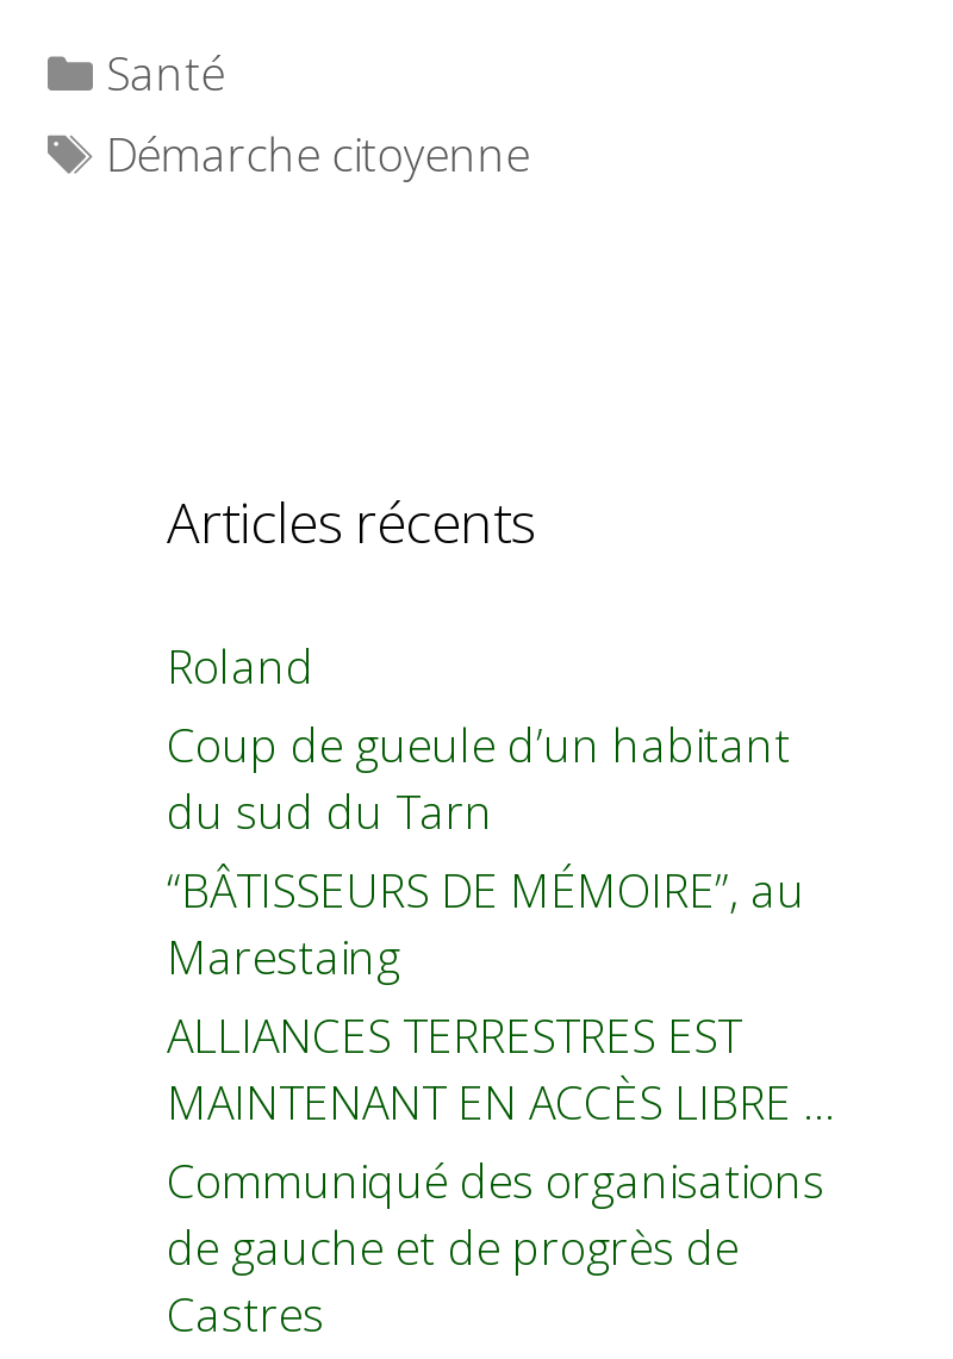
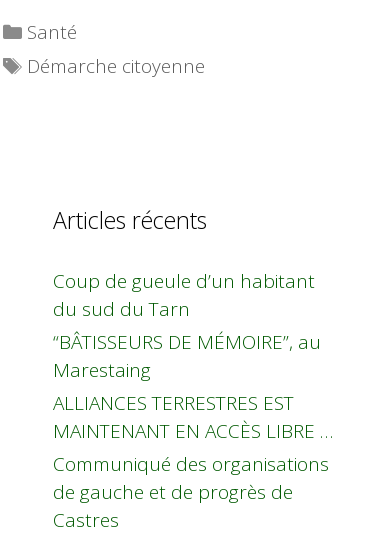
[167,637,314,699] Roland -> none

